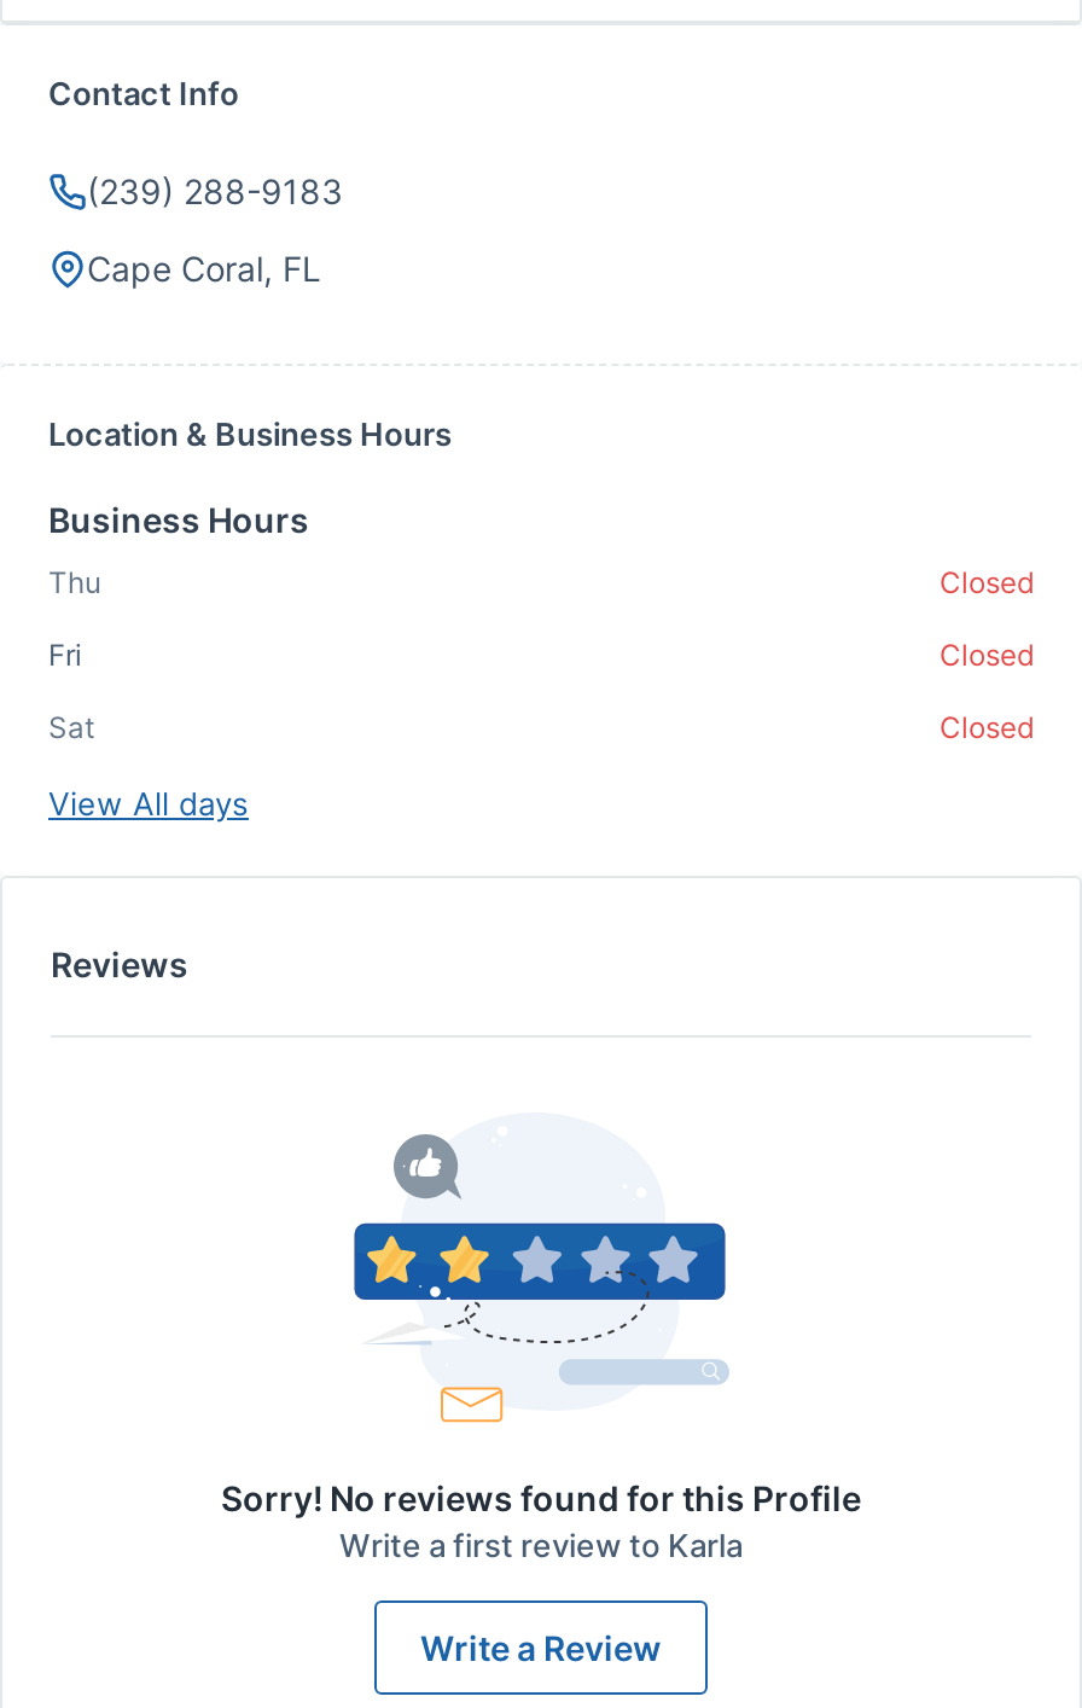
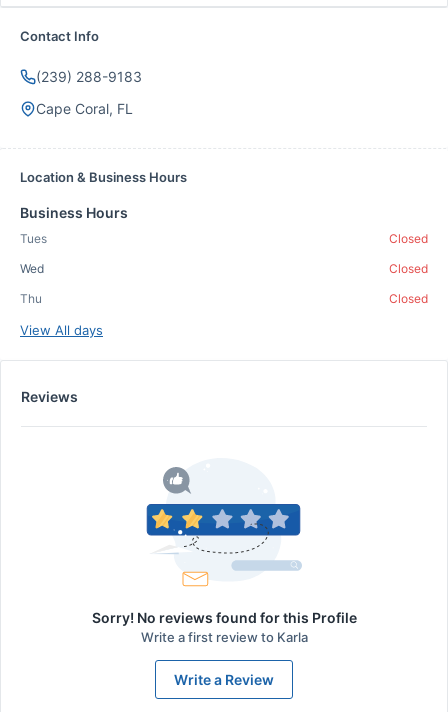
moved [48,564,101,600] -> [20,291,42,306]: Thu
none -> [20,231,47,246] Tues
[48,637,82,673] Fri -> [20,261,44,276] Wed
[48,709,94,745] Sat -> none

